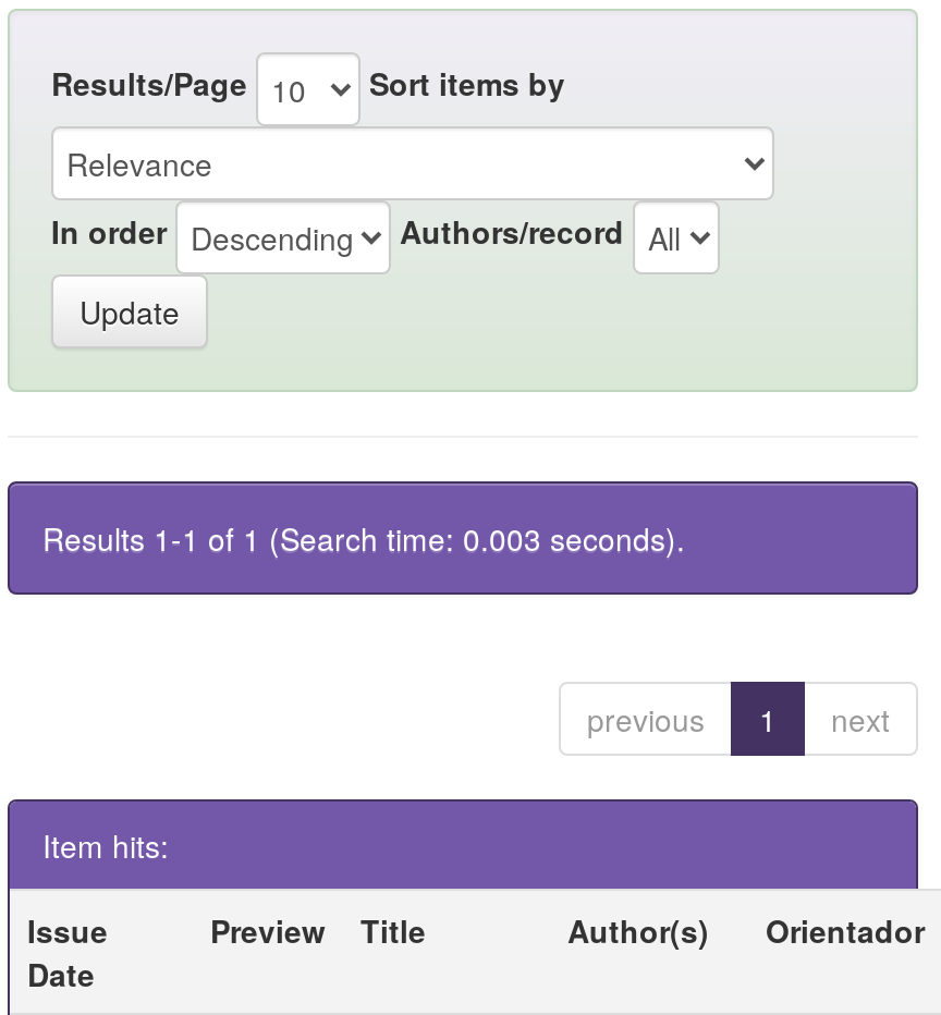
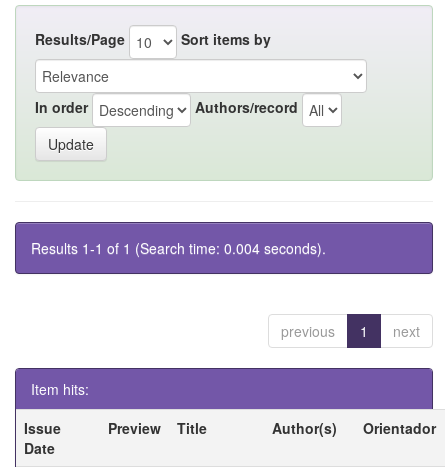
[42,515,685,559] Results 1-1 of 1 (Search time: 0.003 seconds). -> [31,238,326,258] Results 1-1 of 1 (Search time: 0.004 seconds).

